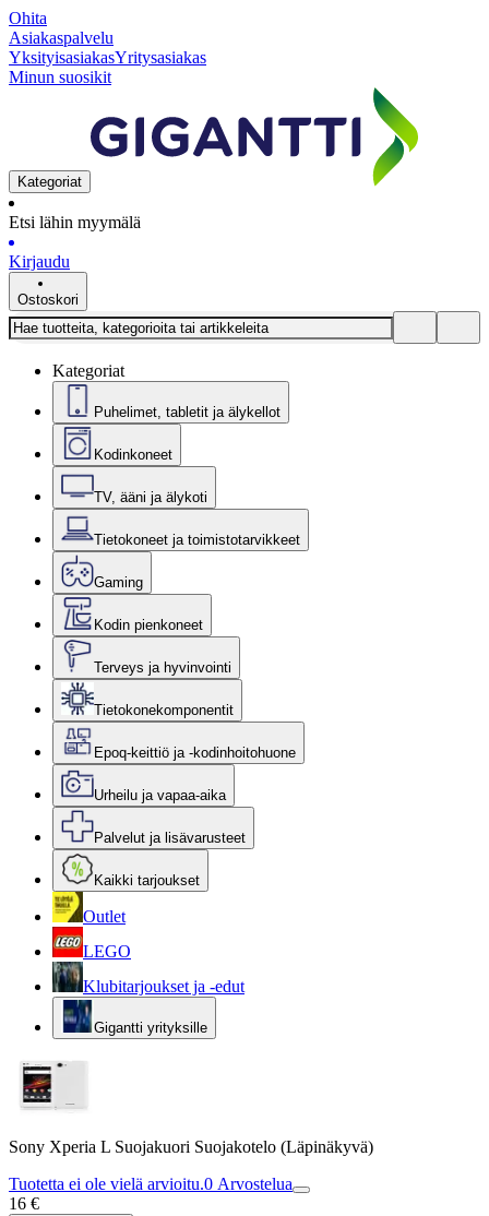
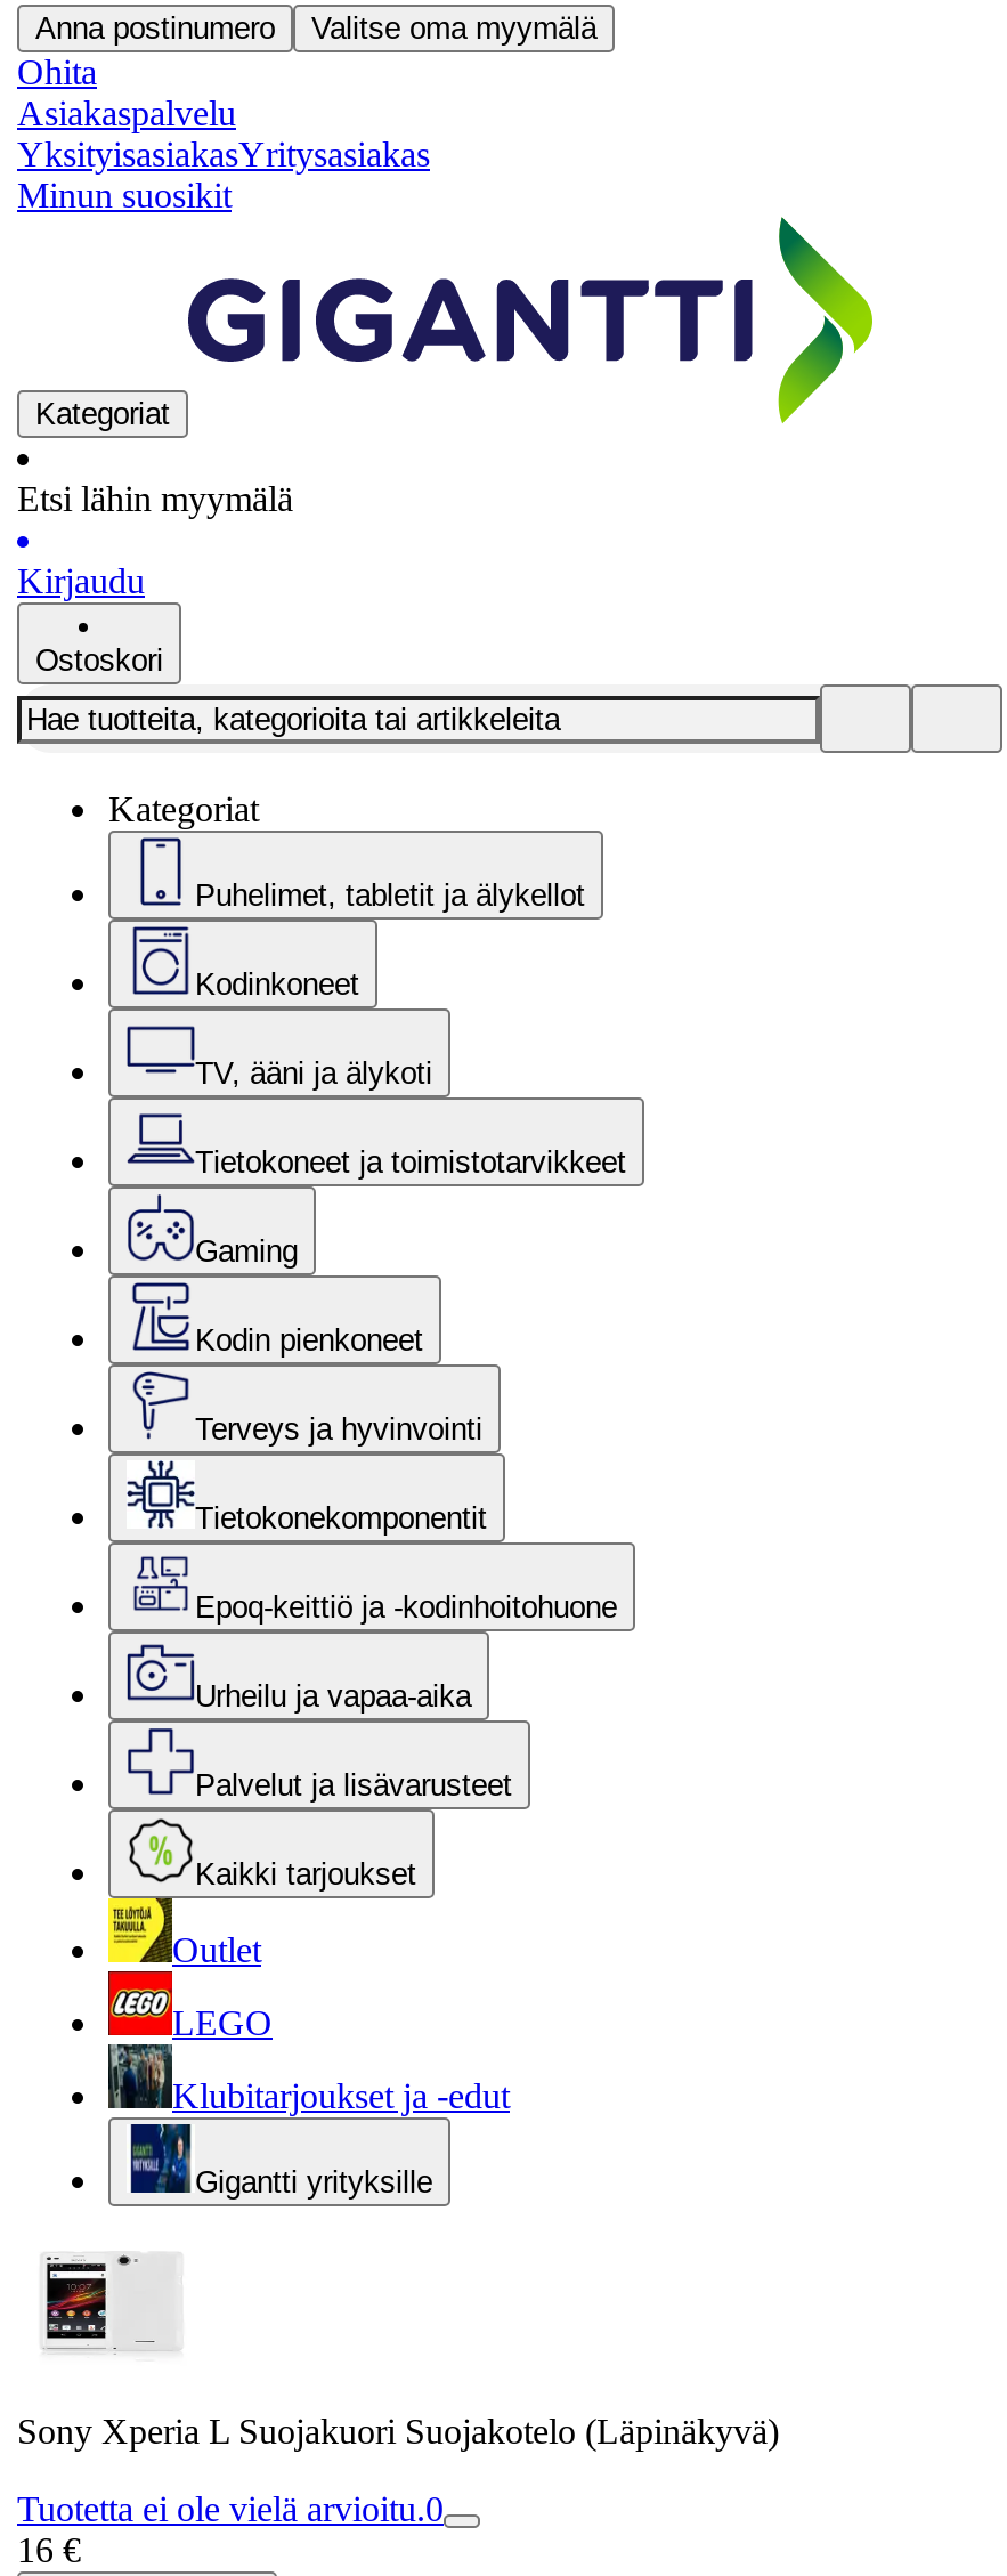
none -> [35,11,596,46] Anna postinumero | Valitse oma myymälä
[9,1175,293,1193] Tuotetta ei ole vielä arvioitu.0 Arvostelua -> [17,2489,444,2528] Tuotetta ei ole vielä arvioitu.0

